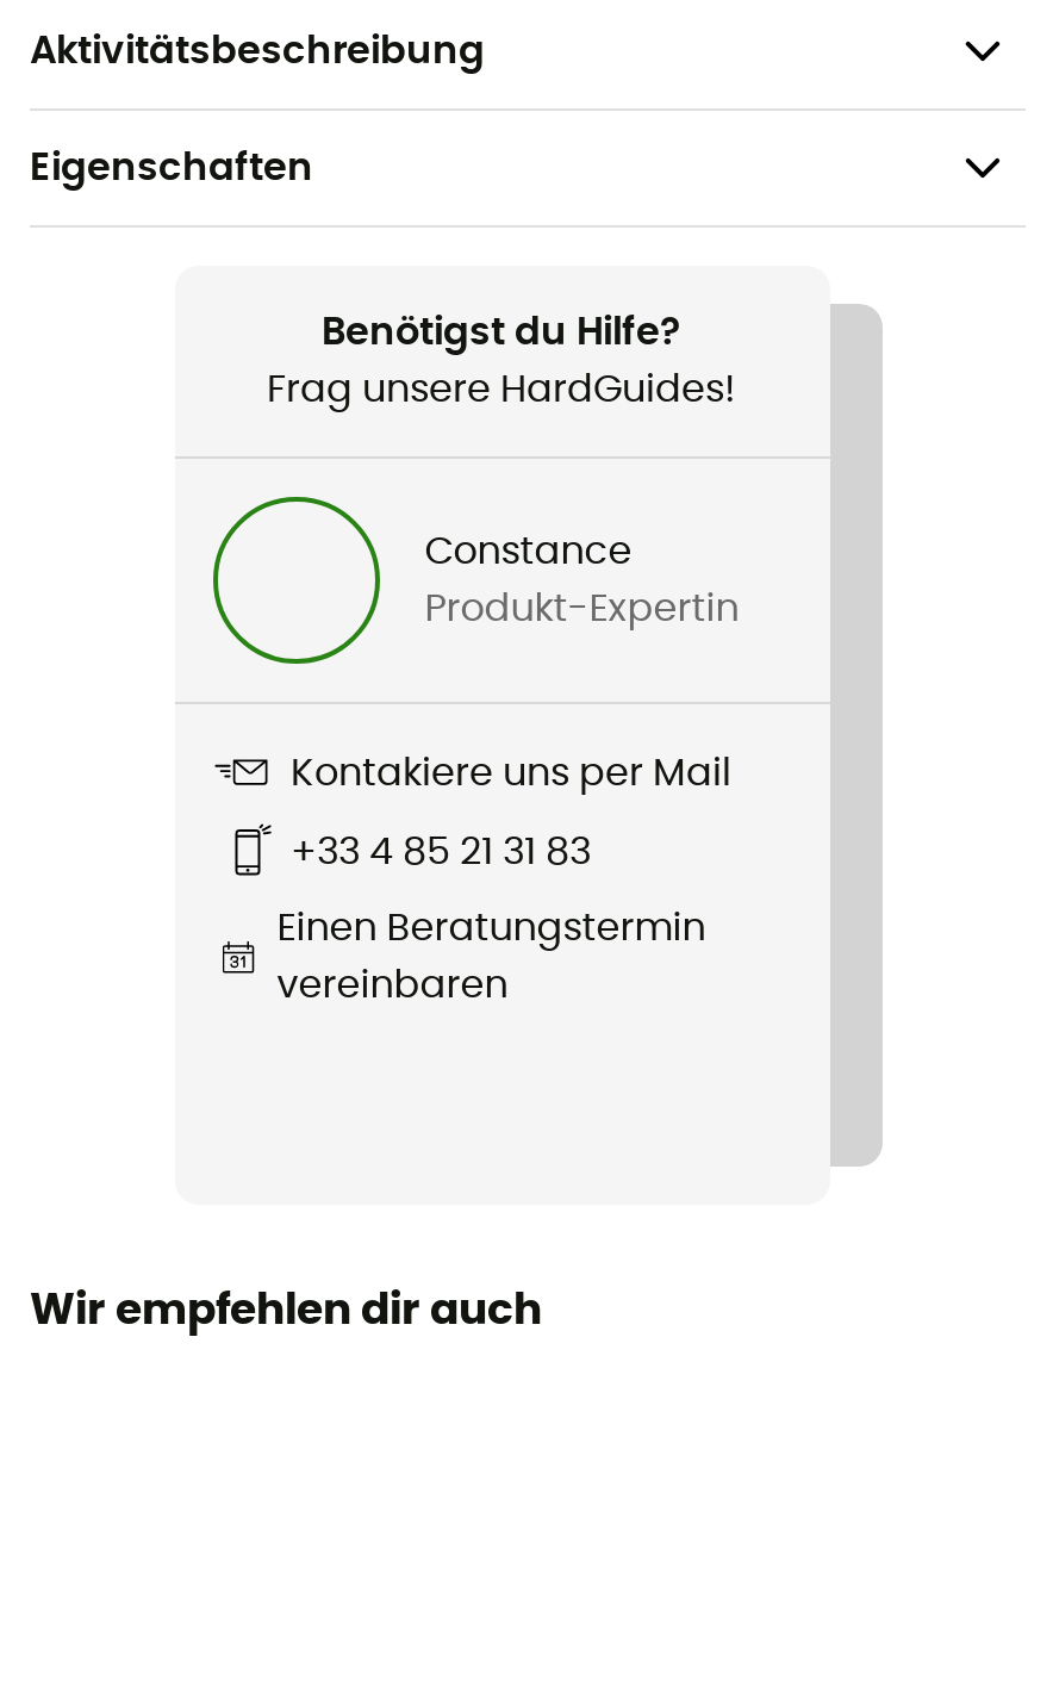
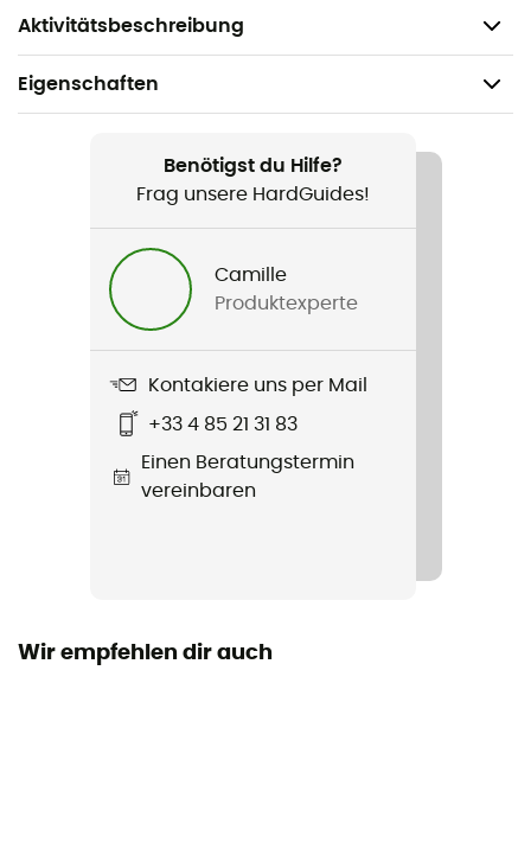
[425,533,632,571] Constance -> [214,266,287,285] Camille
[425,590,739,628] Produkt-Expertin -> [214,294,358,313] Produktexperte

